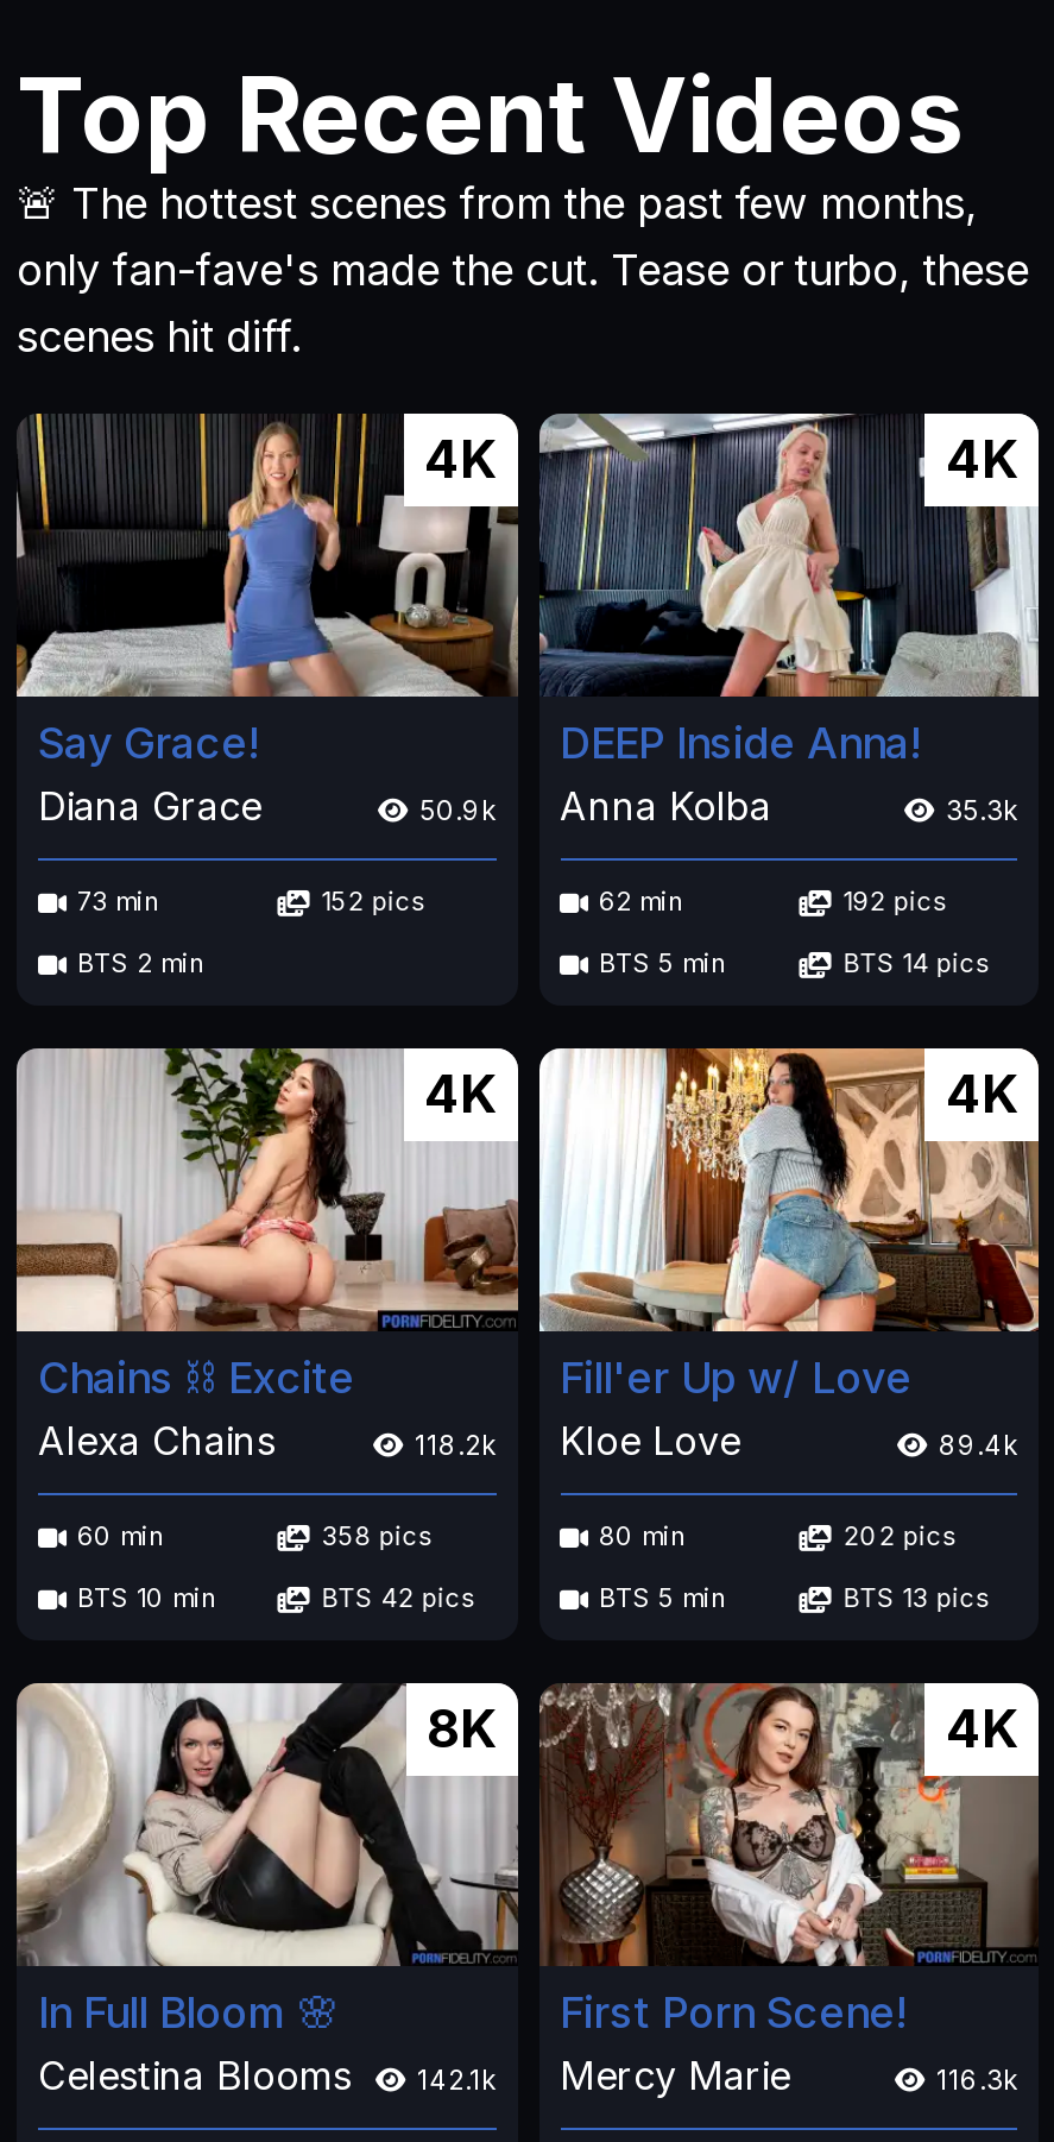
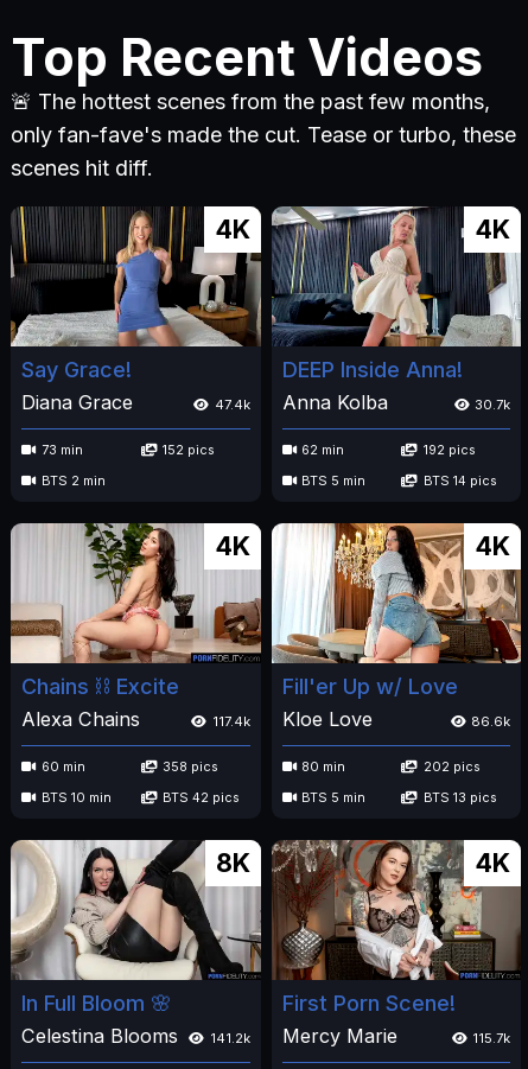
[419,783,771,830] 50.9k Anna Kolba -> [214,390,387,414] 47.4k Anna Kolba
[946,795,1017,828] 35.3k -> [475,396,510,413] 30.7k
[415,1417,740,1465] 118.2k Kloe Love -> [212,707,372,730] 117.4k Kloe Love
[939,1429,1017,1462] 89.4k -> [471,713,510,729] 86.6k
[38,2052,790,2099] Celestina Blooms 142.1k Mercy Marie -> [21,1023,397,1047] Celestina Blooms 141.2k Mercy Marie
[936,2064,1017,2097] 116.3k -> [472,1029,510,1046] 115.7k

